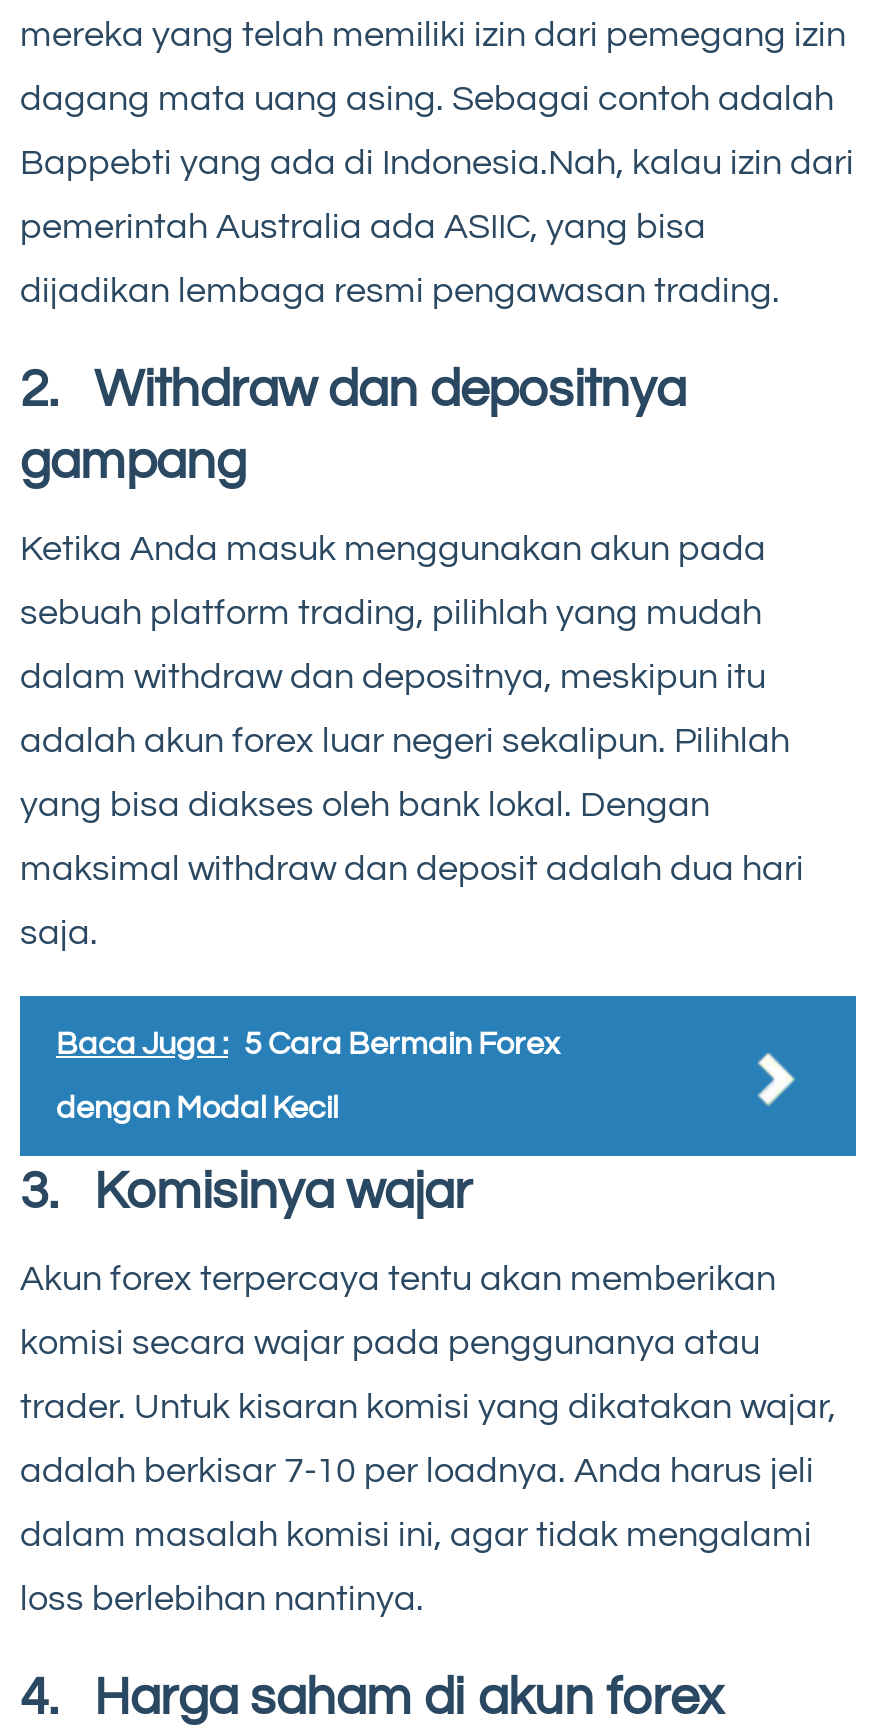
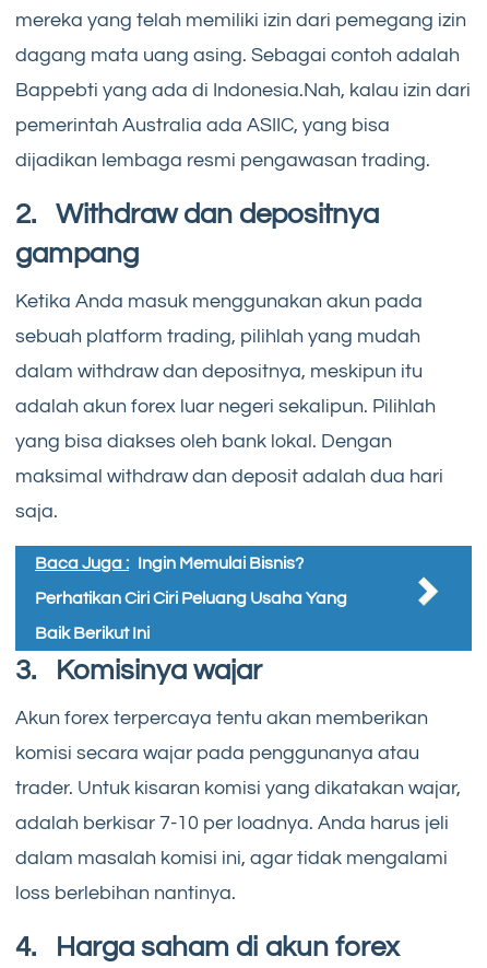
[56,1027,560,1123] Baca Juga : 5 Cara Bermain Forex | dengan Modal Kecil -> [35,554,347,642] Baca Juga : Ingin Memulai Bisnis? | Perhatikan Ciri Ciri Peluang Usaha Yang | Baik Berikut Ini

